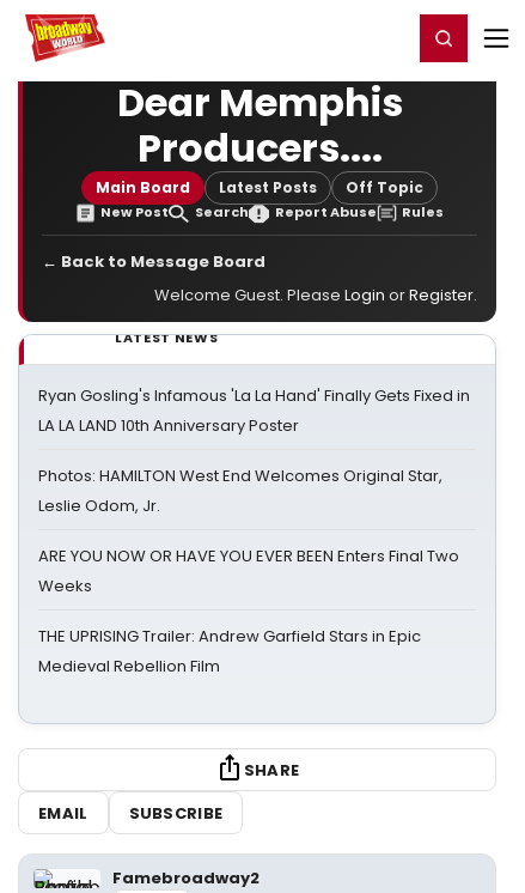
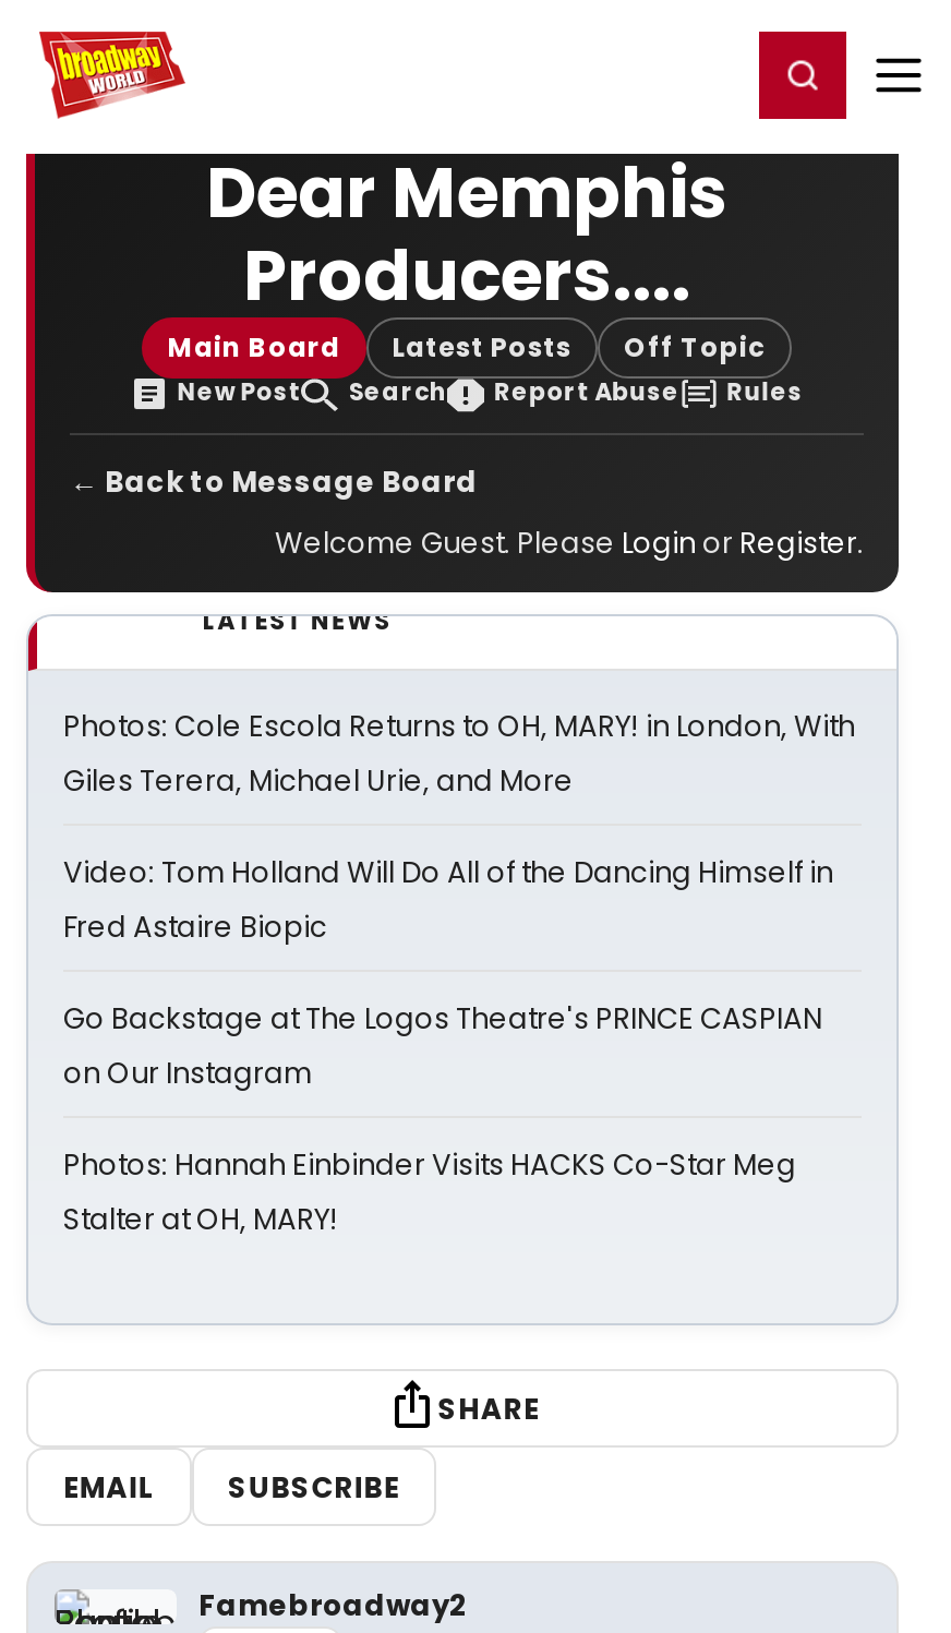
[38,384,470,437] Ryan Gosling's Infamous 'La La Hand' Finally Gets Fixed in | LA LA LAND 10th Anniversary Poster -> [63,706,855,802] Photos: Cole Escola Returns to OH, MARY! in London, With | Giles Terera, Michael Urie, and More
[38,464,442,517] Photos: HAMILTON West End Welcomes Original Star, | Leslie Odom, Jr. -> [63,852,833,948] Video: Tom Holland Will Do All of the Dancing Himself in | Fred Astaire Biopic
[38,545,459,597] ARE YOU NOW OR HAVE YOU EVER BEEN Enters Final Two | Weeks -> [63,998,822,1094] Go Backstage at The Logos Theatre's PRINCE CASPIAN | on Our Instagram
[38,625,421,678] THE UPRISING Trailer: Andrew Garfield Stars in Epic | Medieval Rebellion Film -> [63,1144,796,1240] Photos: Hannah Einbinder Visits HACKS Co-Star Meg | Stalter at OH, MARY!

